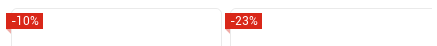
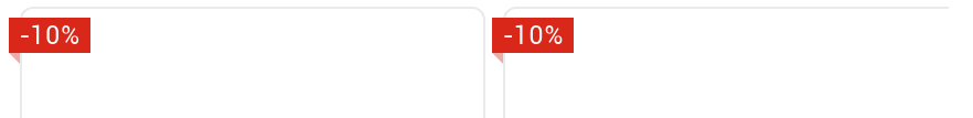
[230,14,258,28] -23% -> [502,20,564,51] -10%

